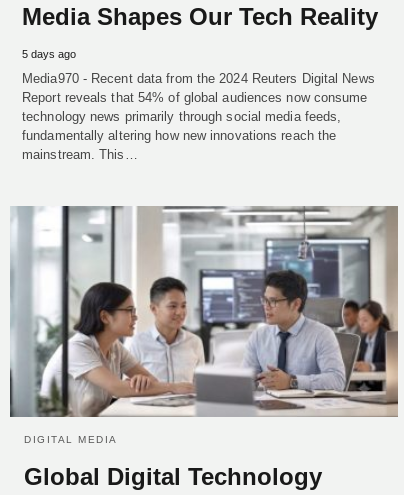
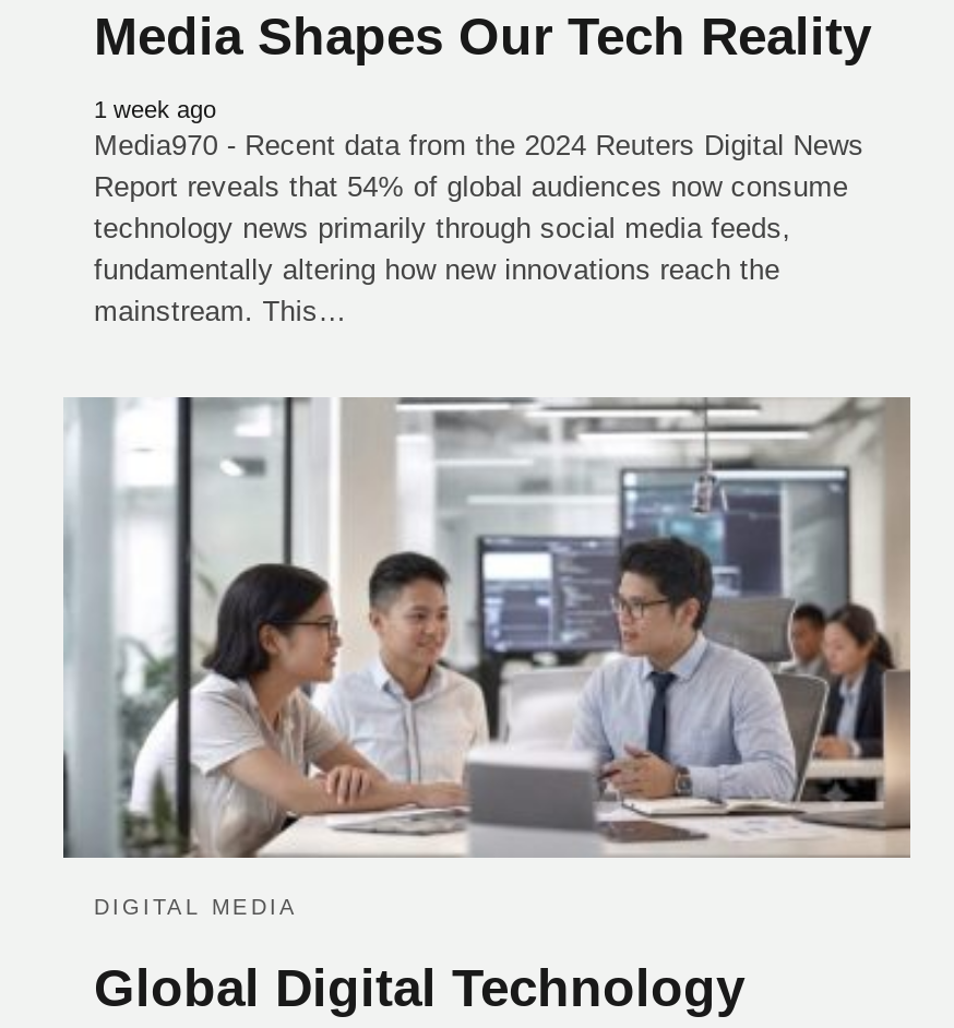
[22,48,76,60] 5 days ago -> [94,96,216,123] 1 week ago

